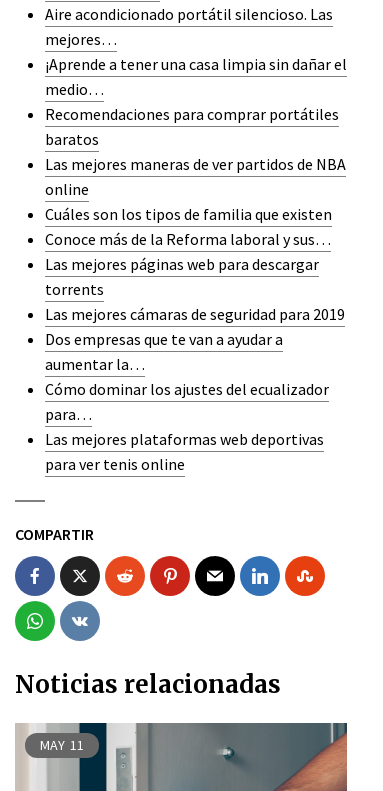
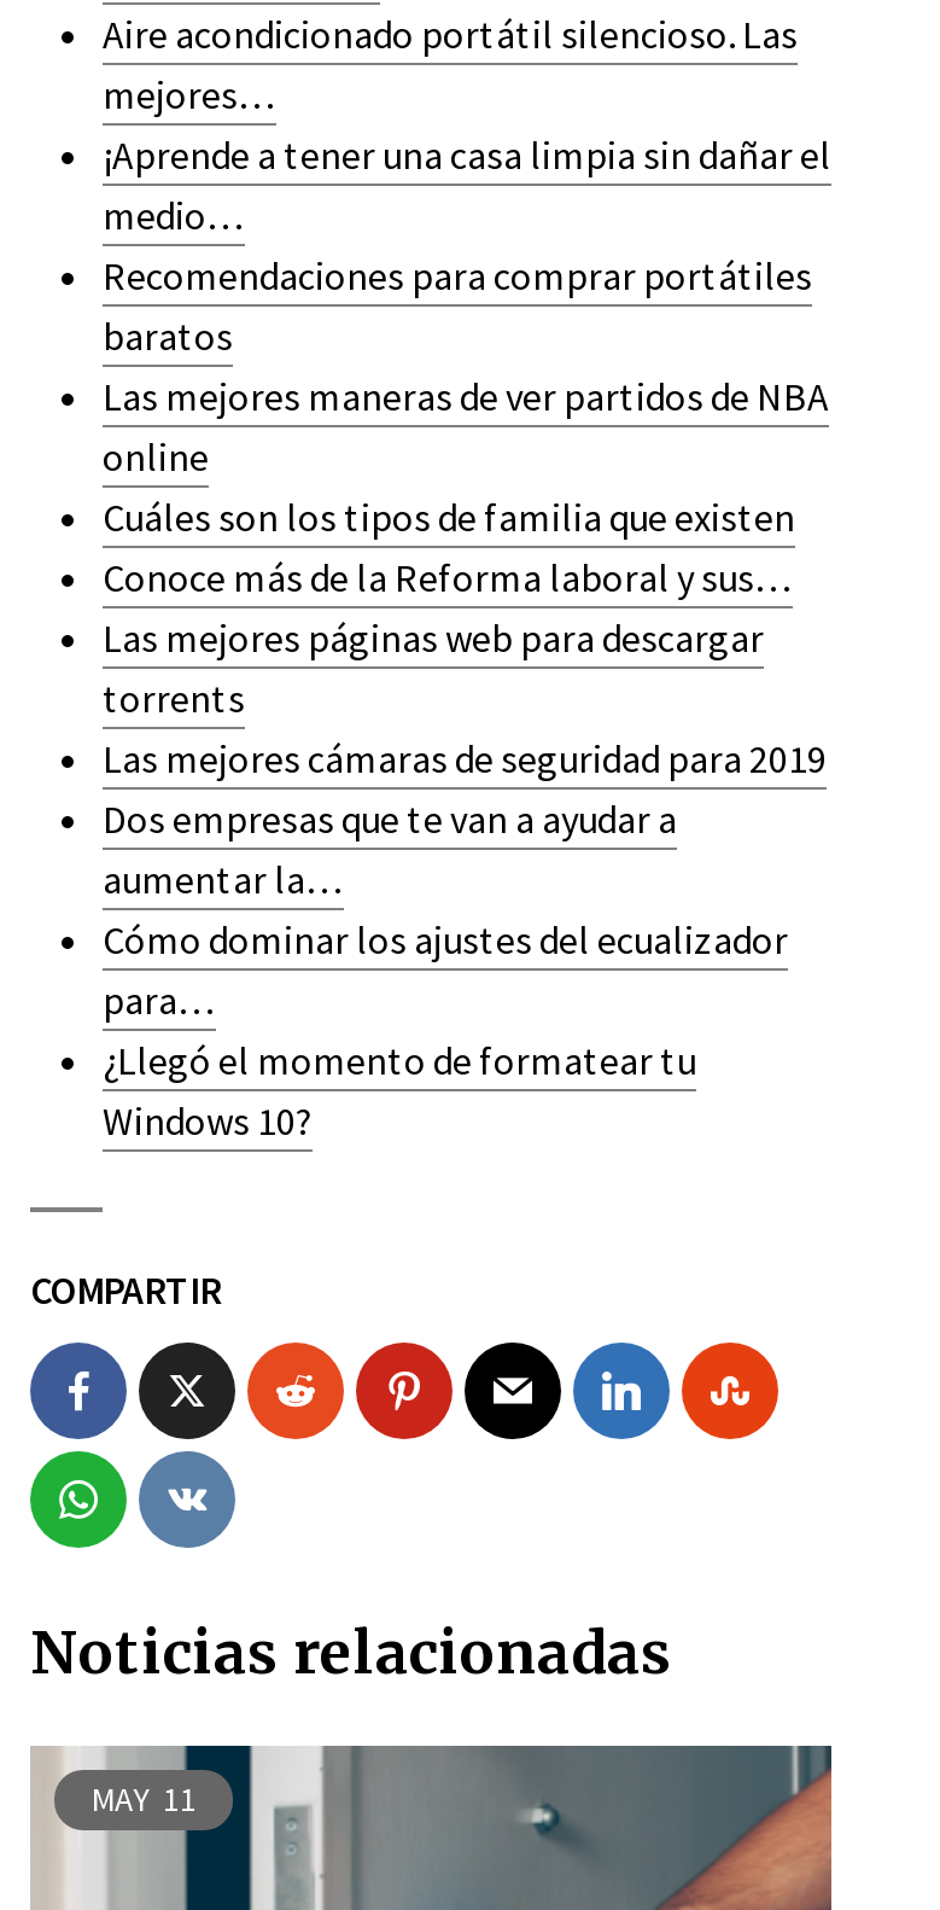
[45,429,324,474] Las mejores plataformas web deportivas | para ver tenis online -> [103,1036,696,1145] ¿Llegó el momento de formatear tu | Windows 10?

